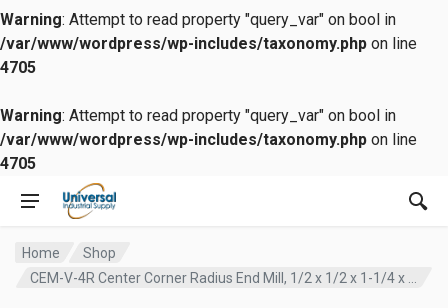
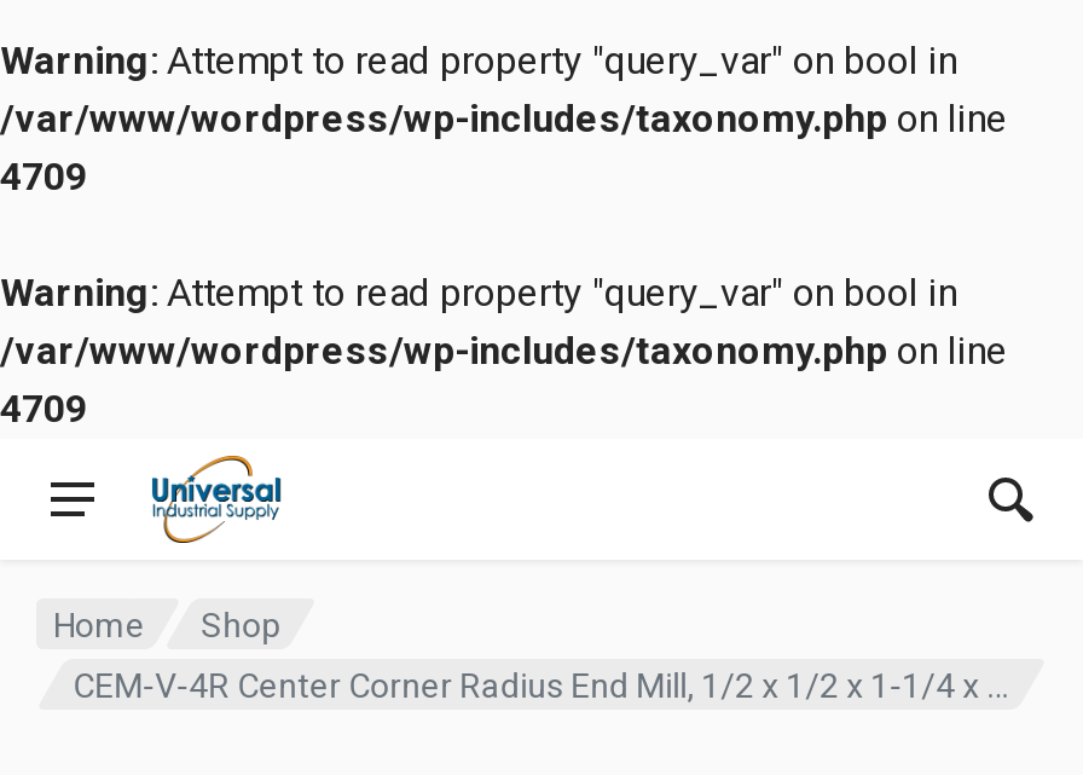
[0,58,36,77] 4705 -> [0,154,87,199] 4709
[0,154,36,173] 4705 -> [0,386,87,432] 4709

